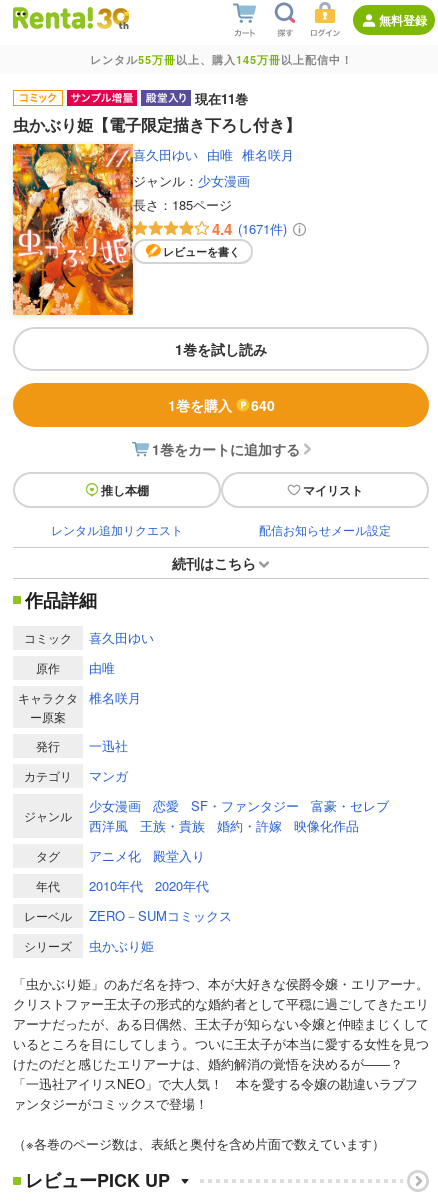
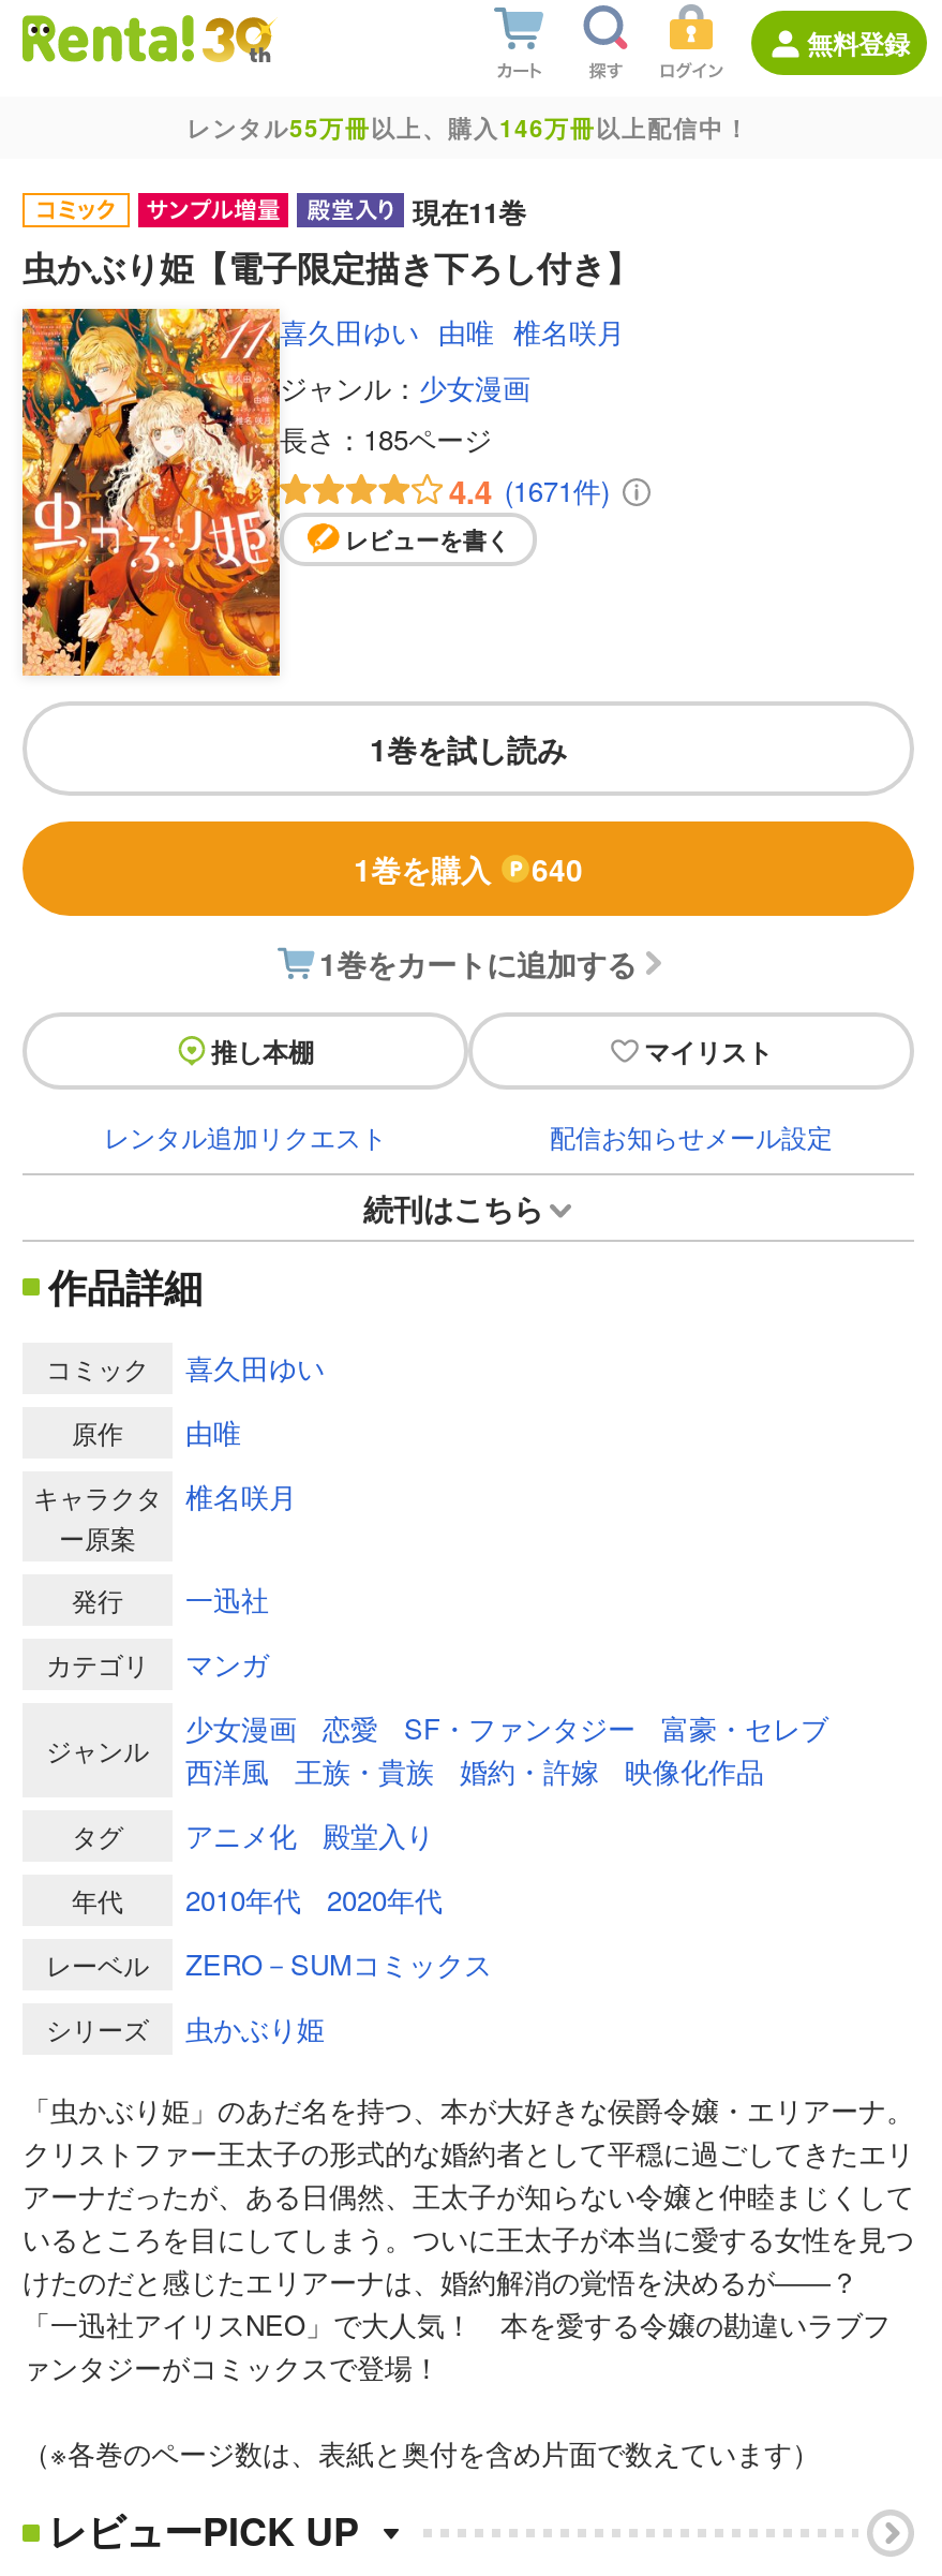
[89,52,352,67] レンタル55万冊以上、購入145万冊以上配信中！ -> [186,112,750,144] レンタル55万冊以上、購入146万冊以上配信中！

